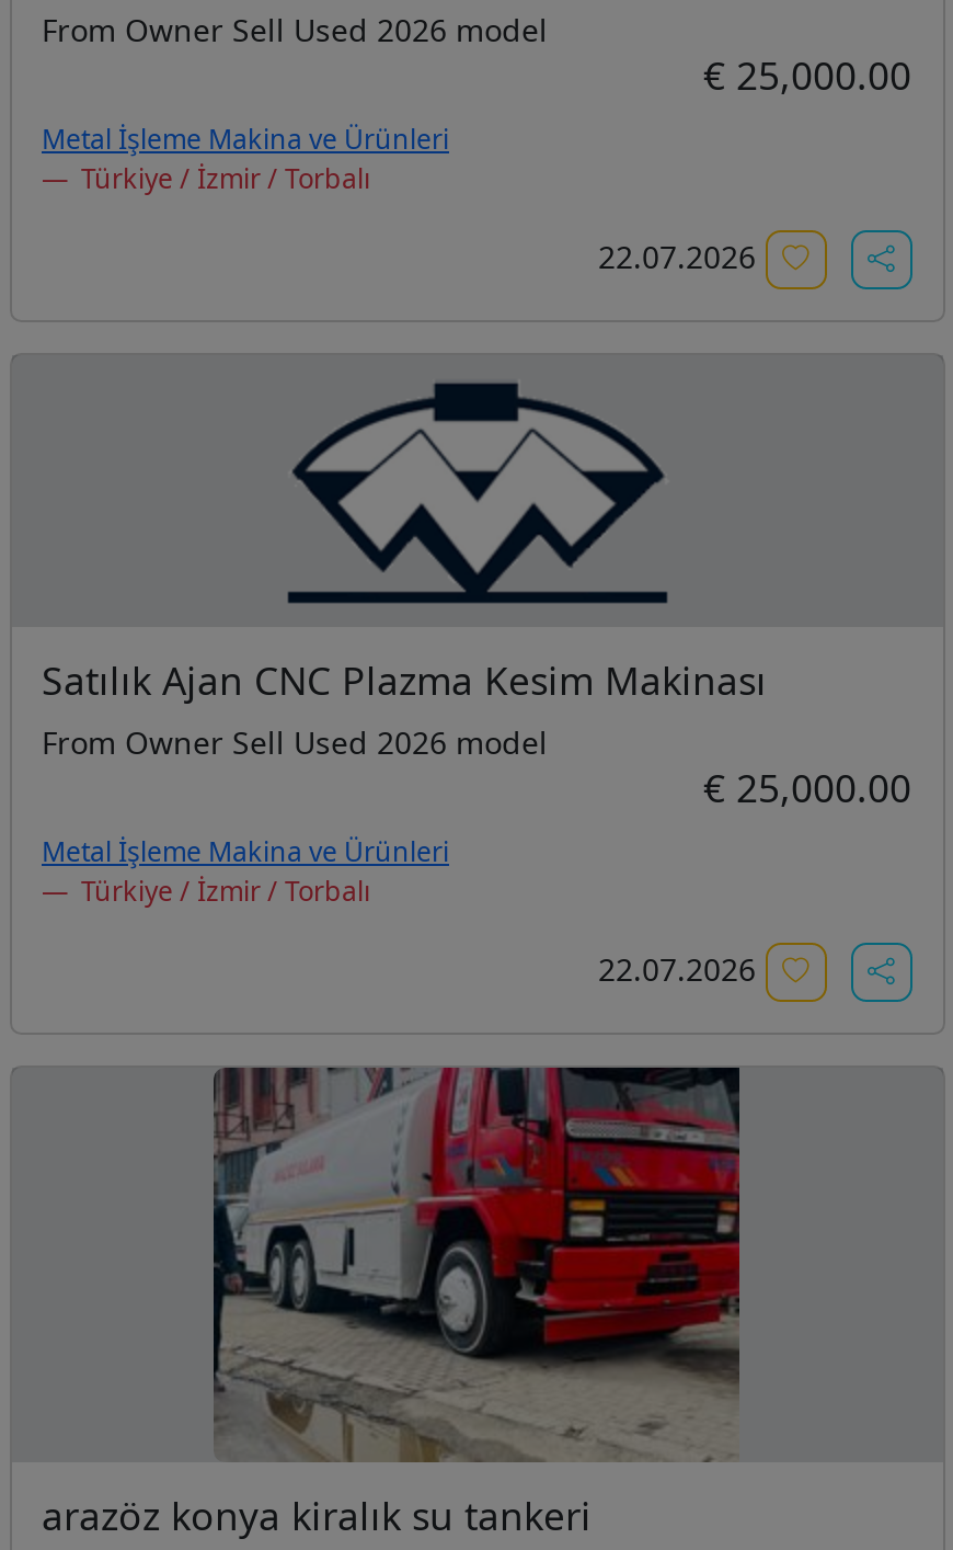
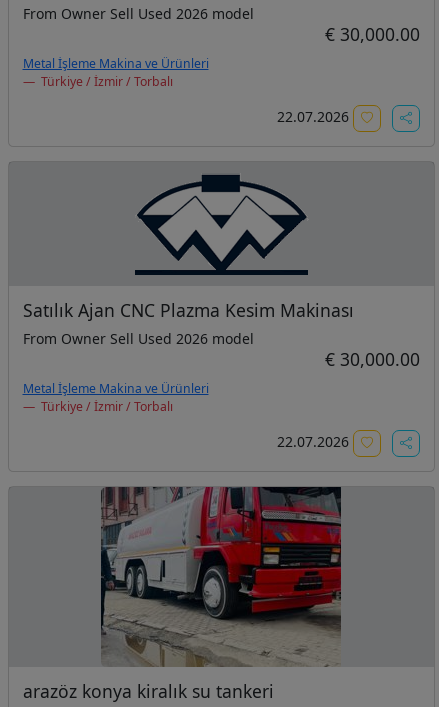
[703,49,911,101] € 25,000.00 -> [324,22,419,46] € 30,000.00
[703,761,911,814] € 25,000.00 -> [324,347,419,371] € 30,000.00

